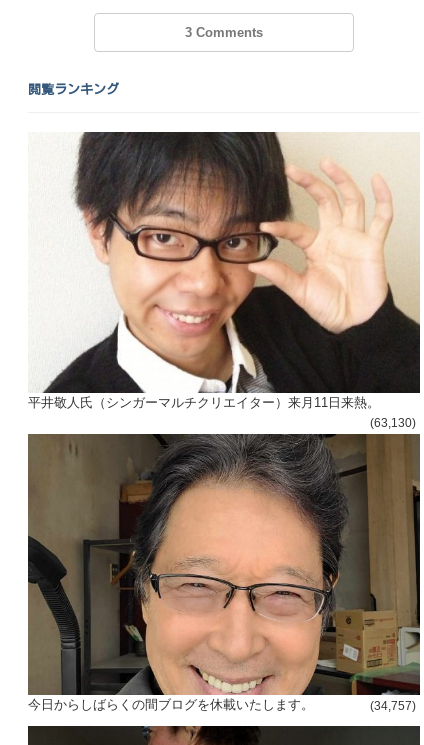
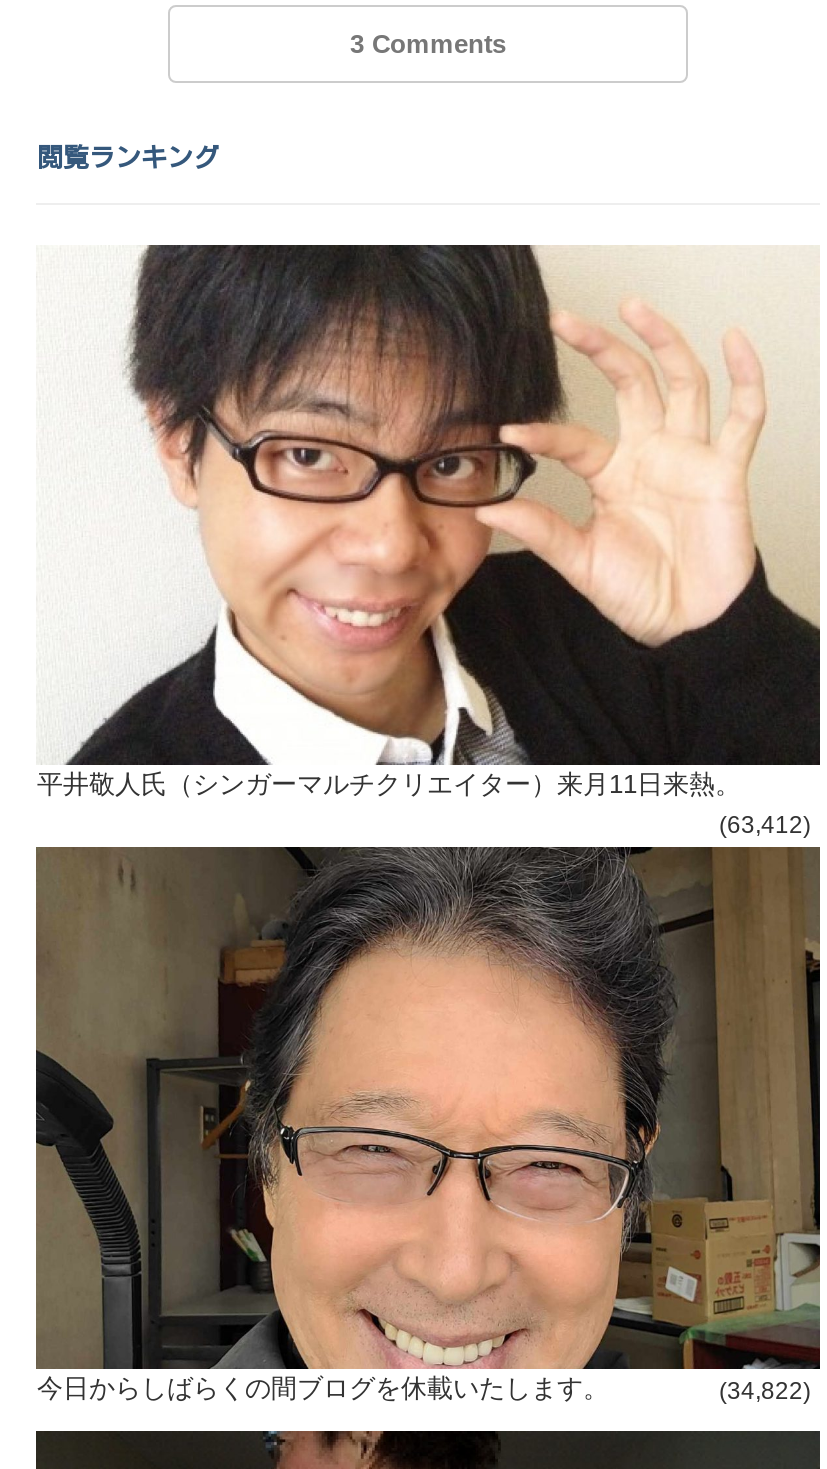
[369,416,415,430] (63,130) -> [719,811,811,839] (63,412)
[369,699,415,713] (34,757) -> [719,1377,811,1405] (34,822)

